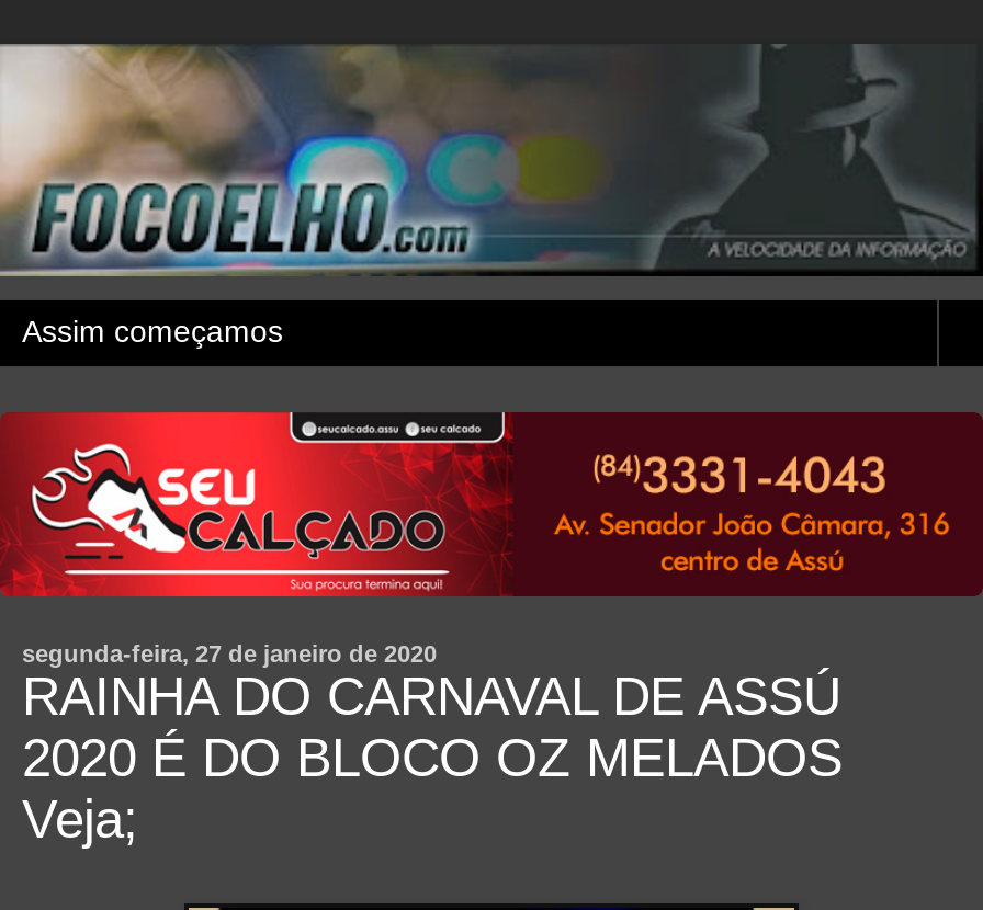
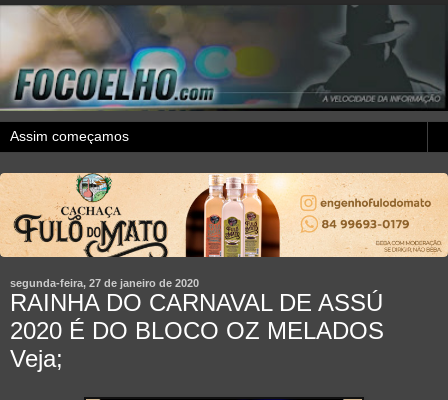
[7,410,976,599] [image] -> [3,172,445,258] [image]

